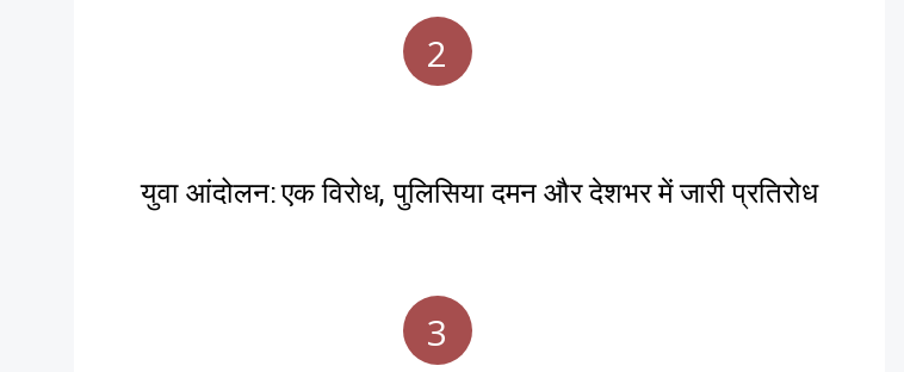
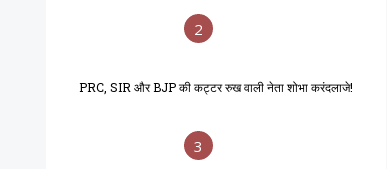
[141,171,818,210] युवा आंदोलन: एक विरोध, पुलिसिया दमन और देशभर में जारी प्रतिरोध -> [79,79,353,95] PRC, SIR और BJP की कट्टर रुख वाली नेता शोभा करंदलाजे!

